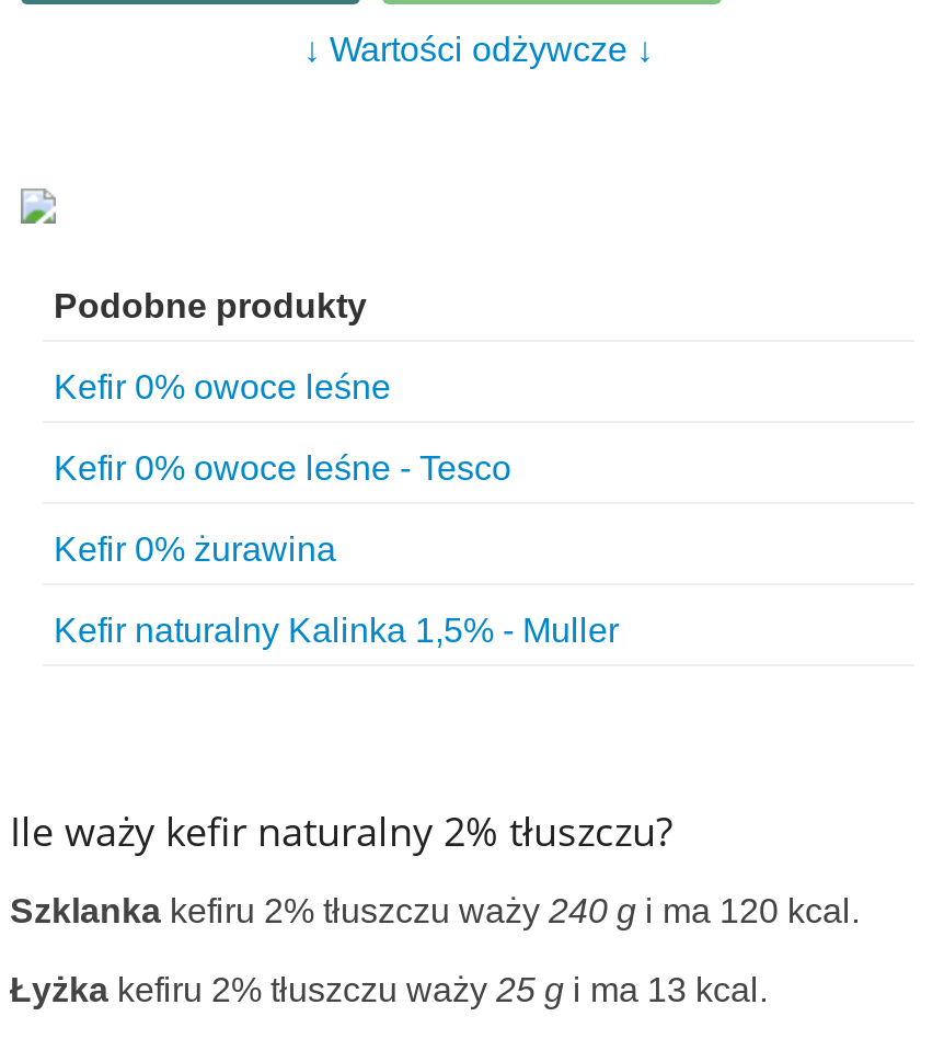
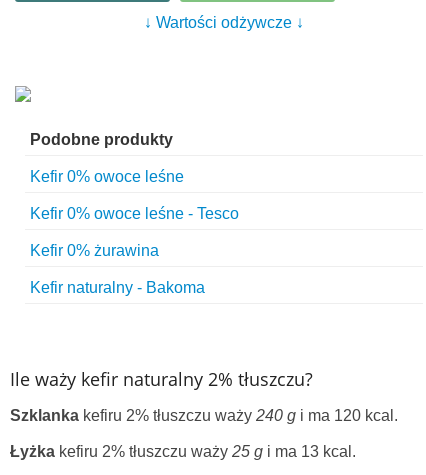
[54,612,619,650] Kefir naturalny Kalinka 1,5% - Muller -> [30,279,205,296] Kefir naturalny - Bakoma

